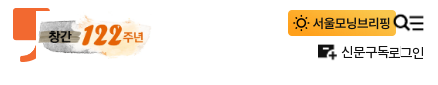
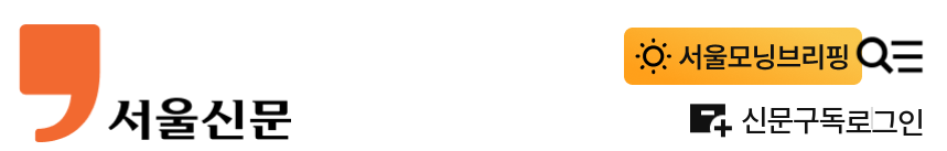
[35,11,145,61] [image] -> [24,23,306,142] [image]

